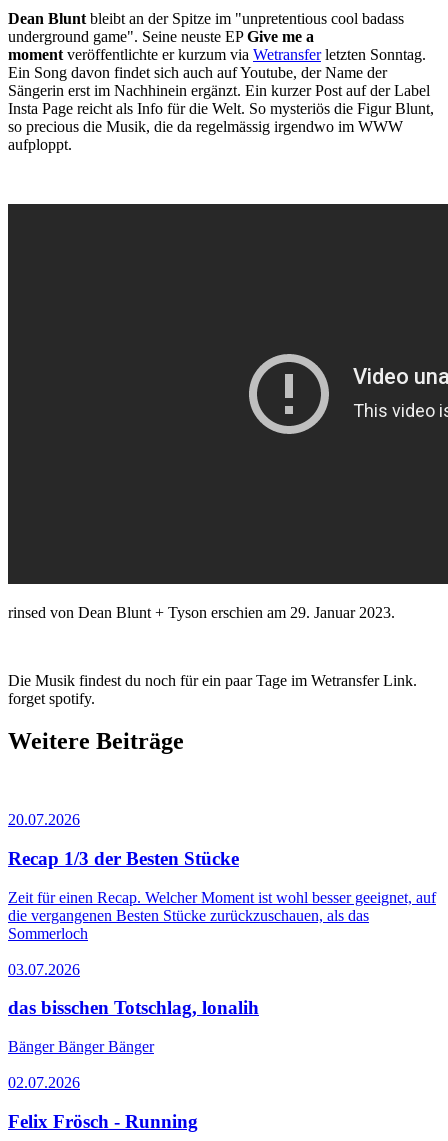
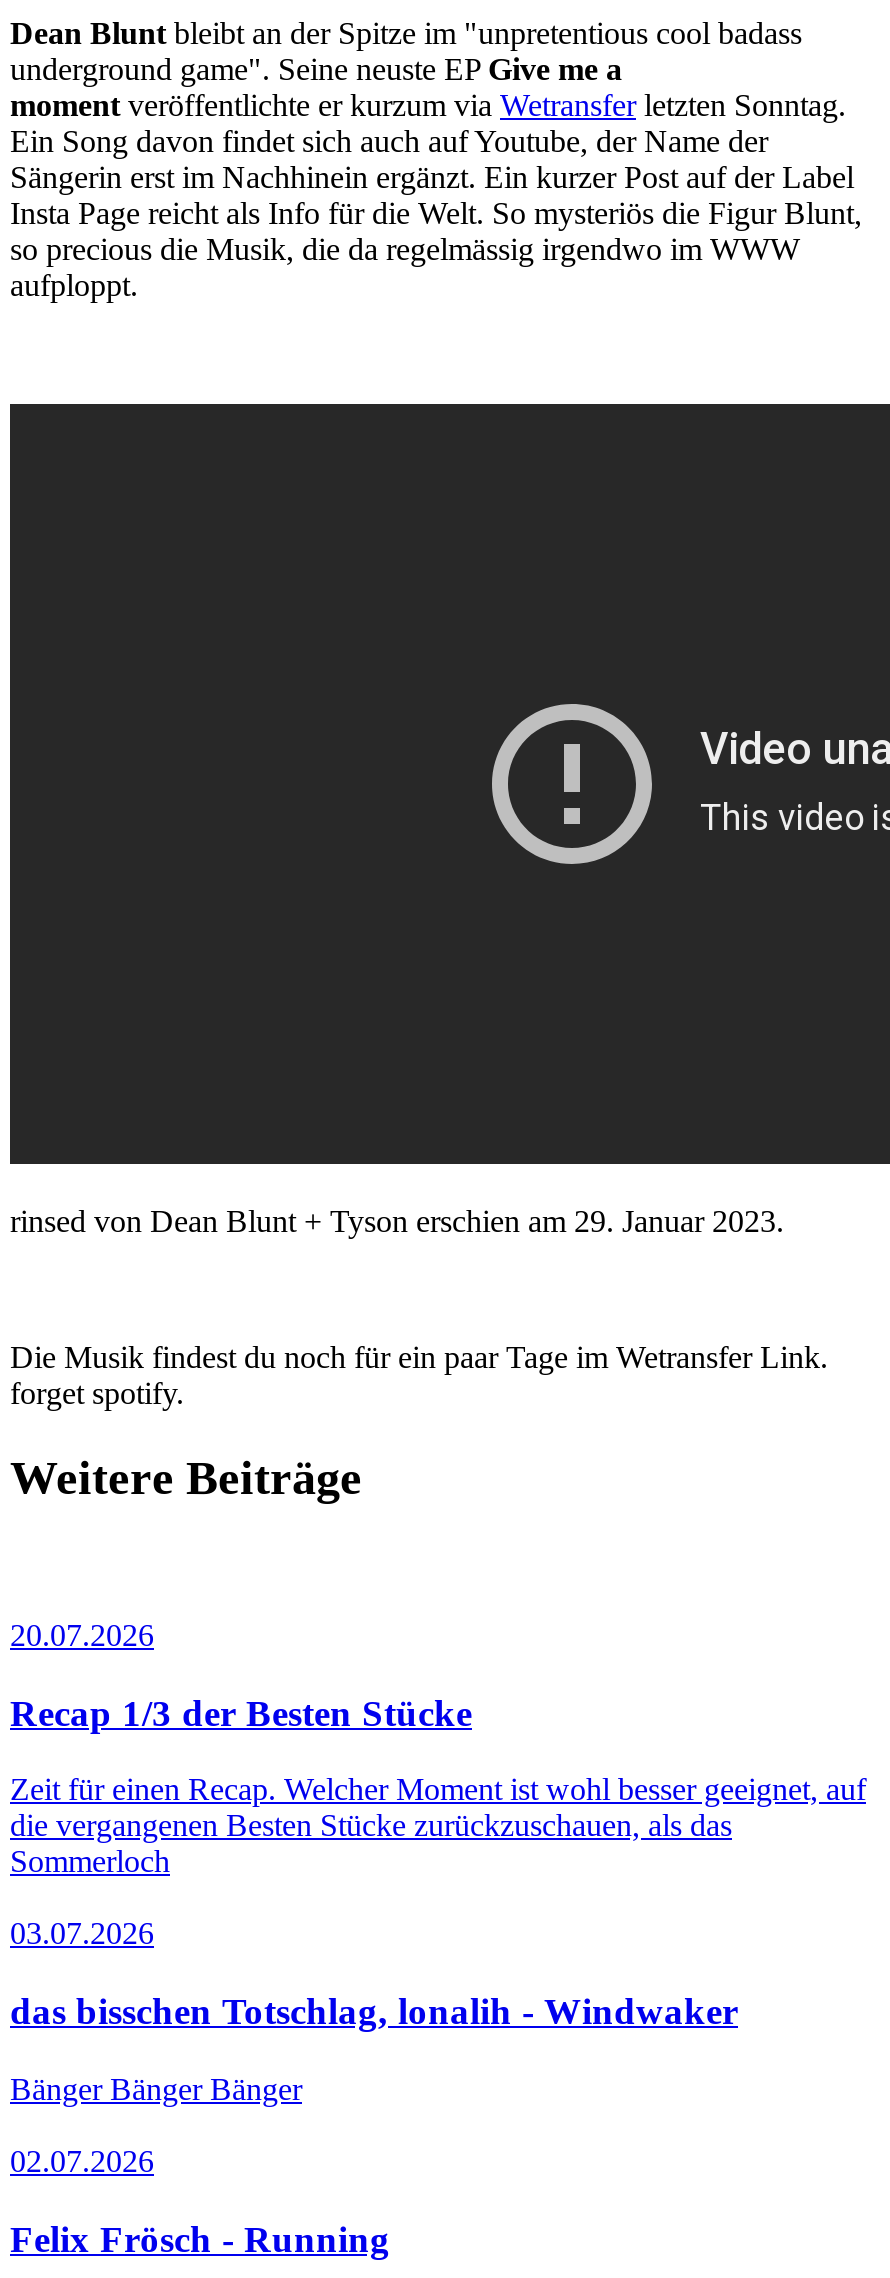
[8,997,259,1018] das bisschen Totschlag, lonalih -> [10,1990,738,2032] das bisschen Totschlag, lonalih - Windwaker

